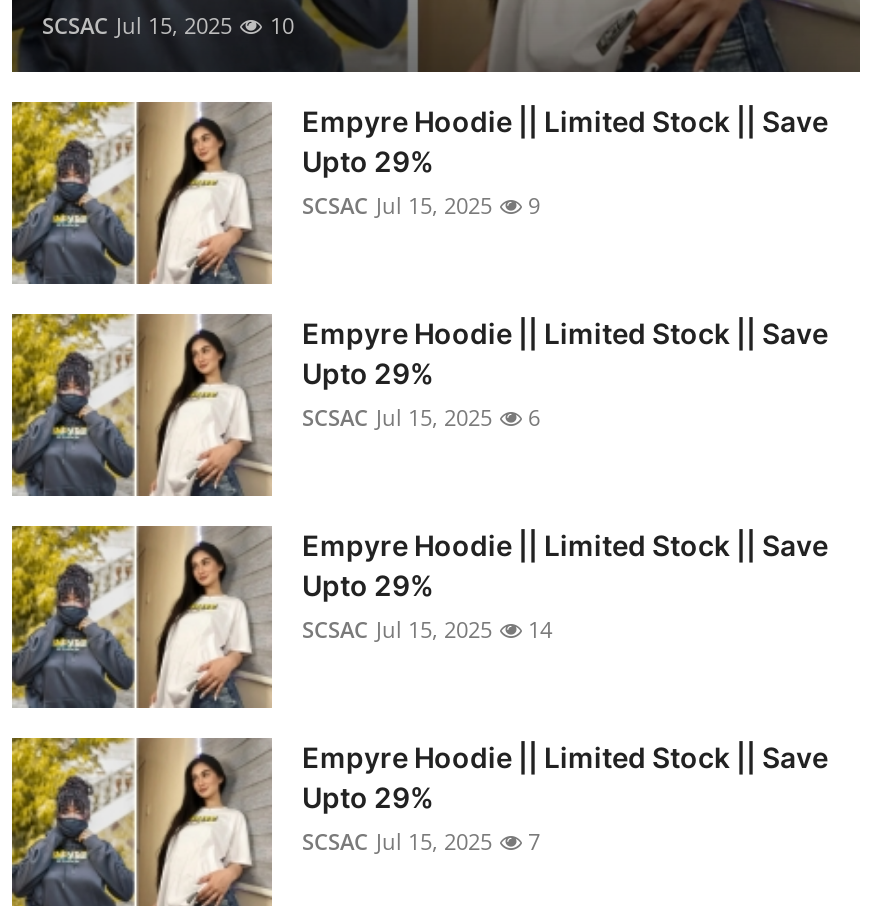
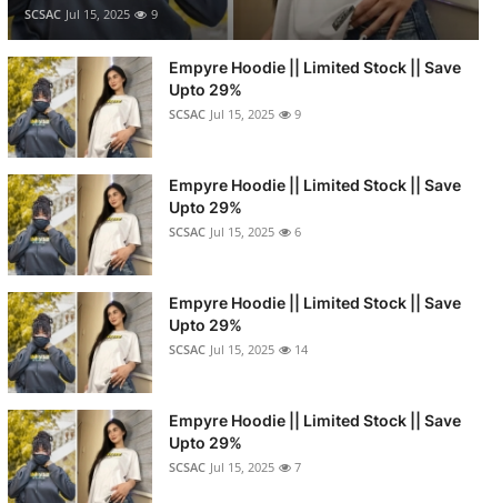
[42,10,294,40] SCSAC Jul 15, 2025 10 -> [24,6,158,22] SCSAC Jul 15, 2025 9

